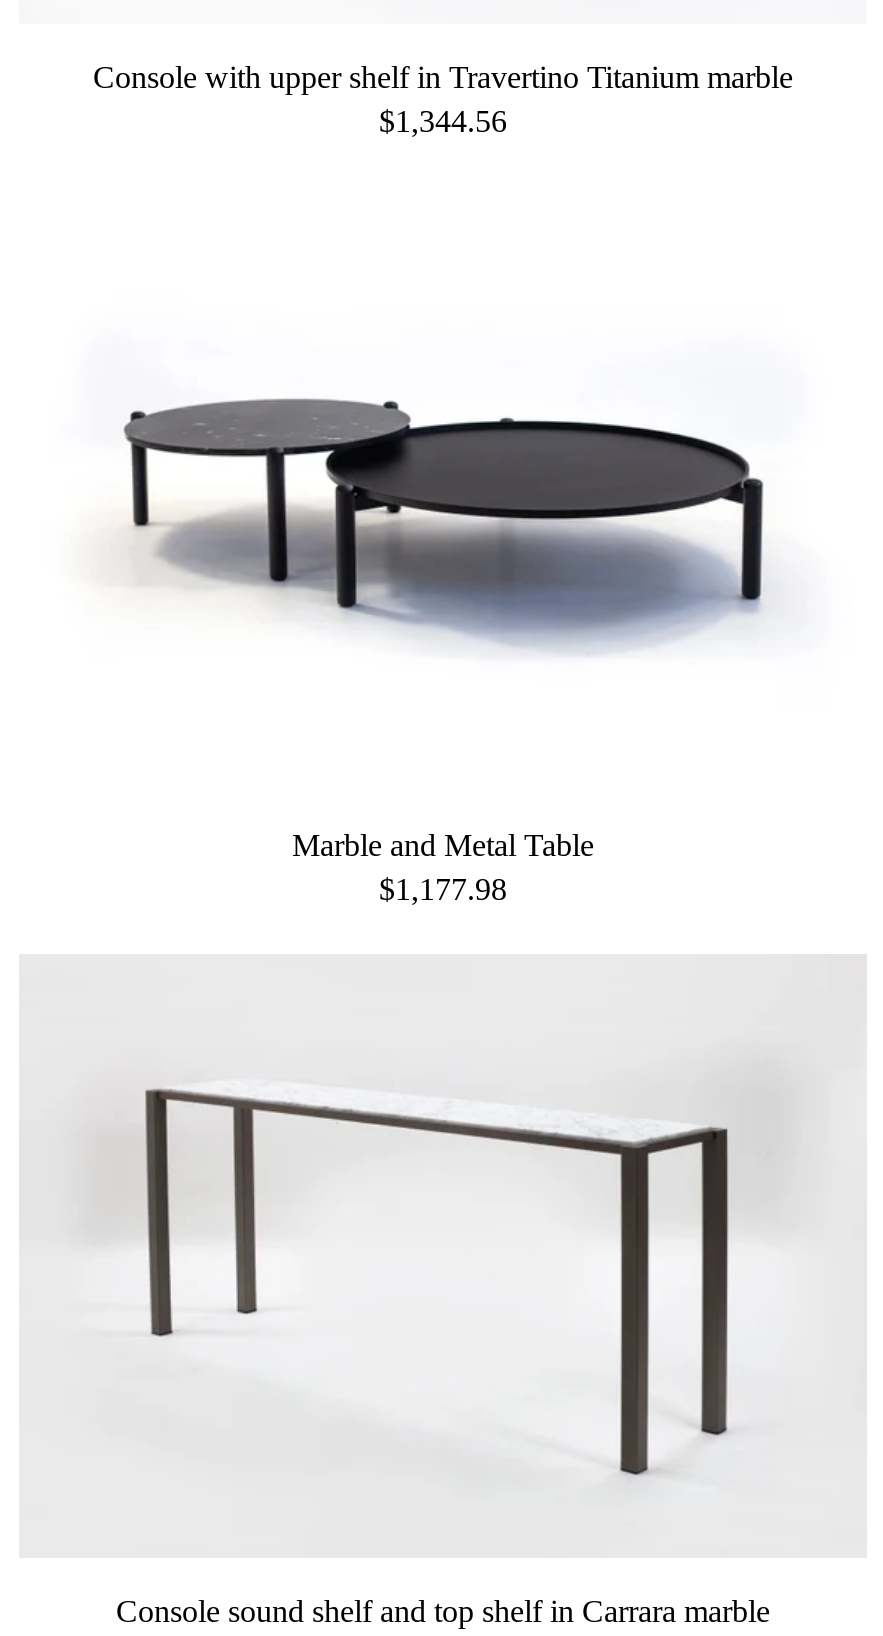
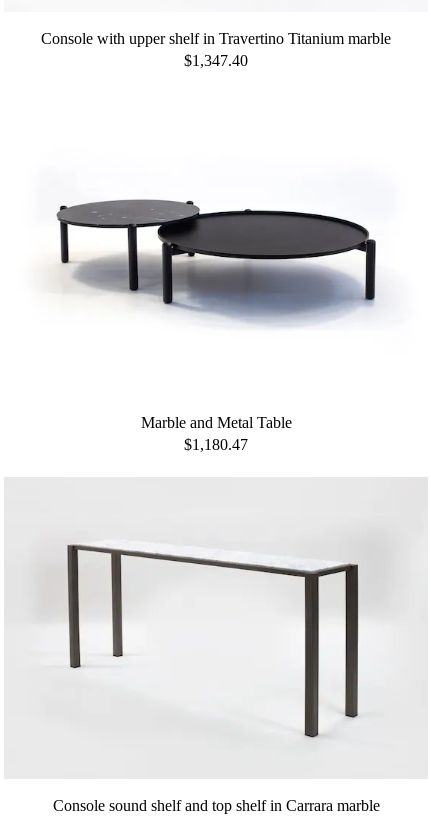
[379,104,507,138] $1,344.56 -> [184,52,248,69] $1,347.40
[379,871,507,905] $1,177.98 -> [184,436,248,453] $1,180.47

